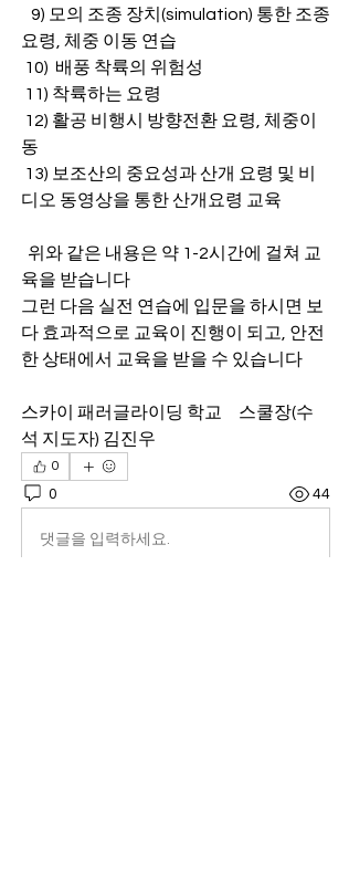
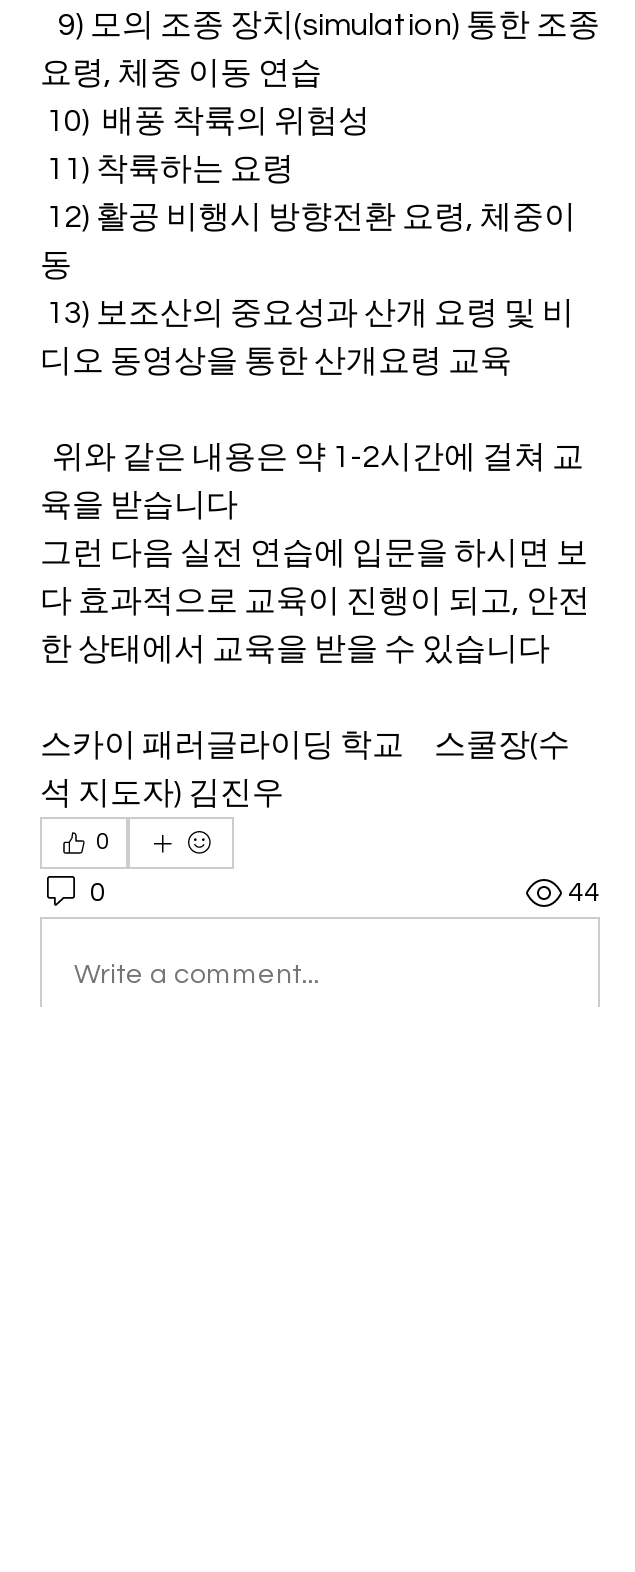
[40,532,170,547] 댓글을 입력하세요. -> [74,961,320,989] Write a comment...

